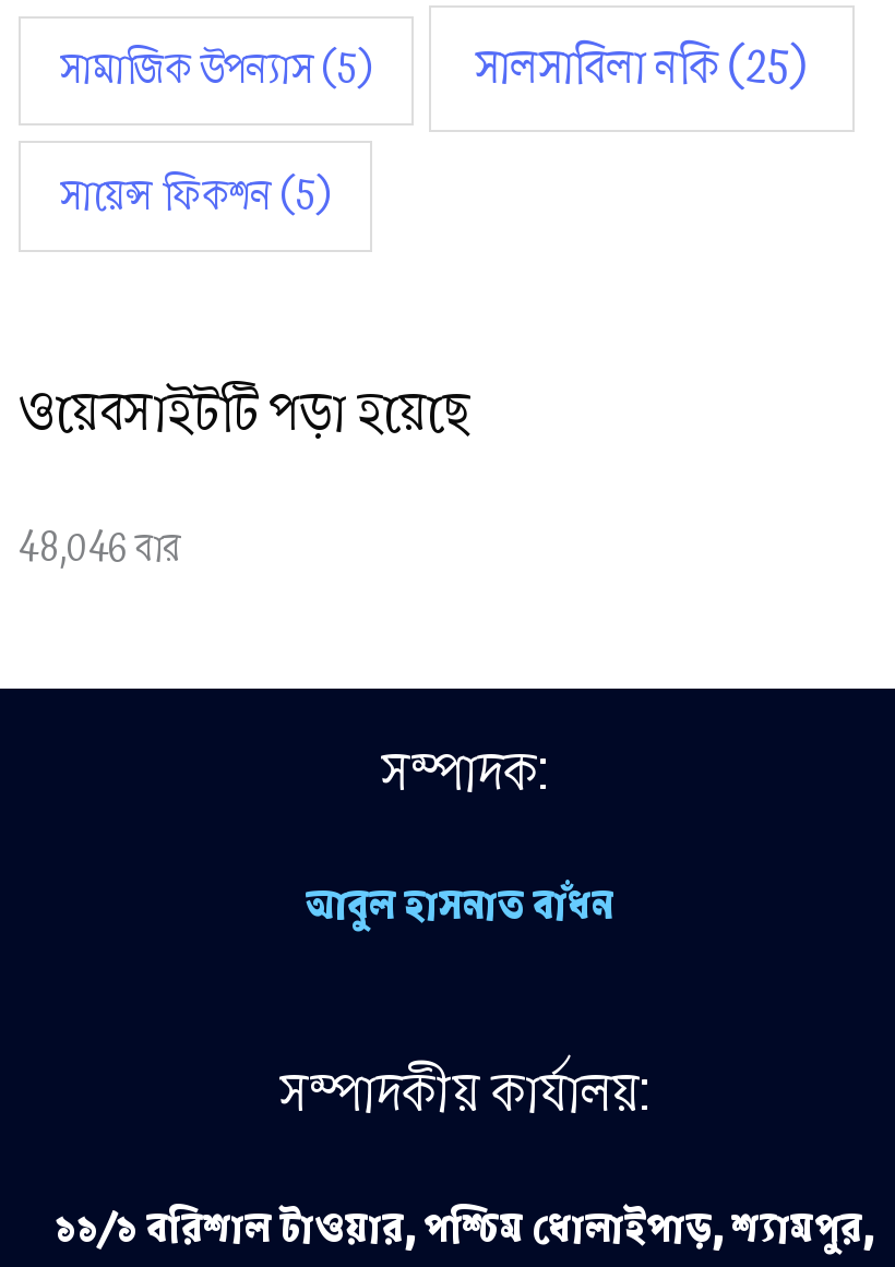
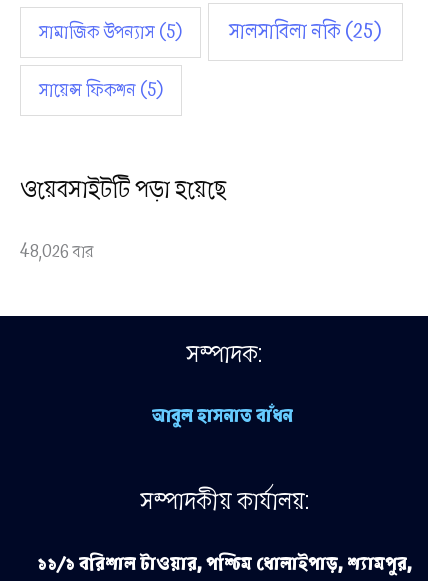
[19,516,182,580] 48,046 বার -> [20,237,94,266] 48,026 বার

